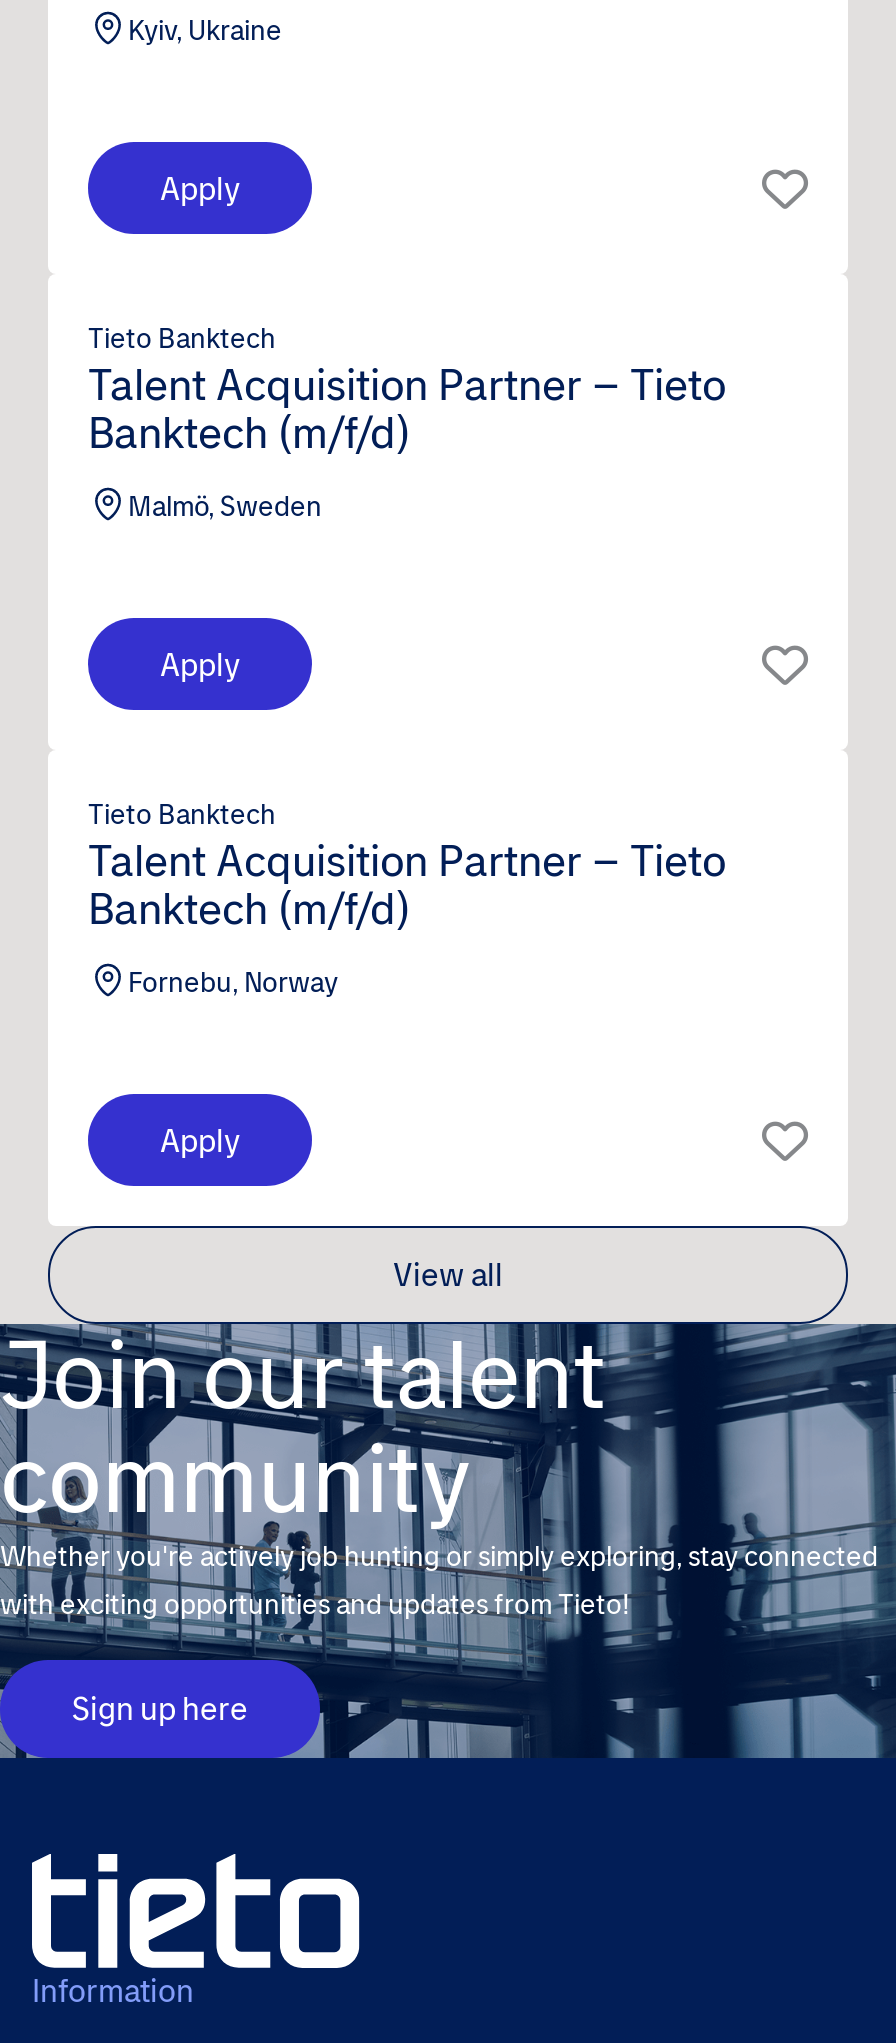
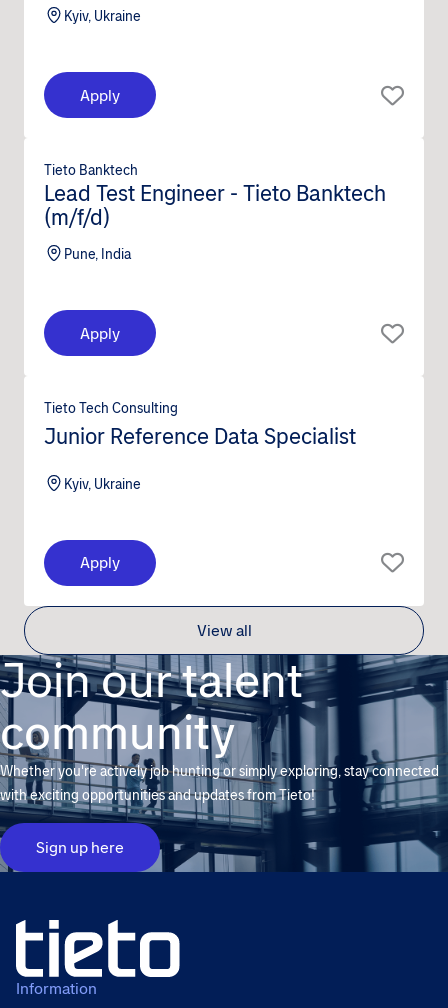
[88,356,726,524] Talent Acquisition Partner – Tieto | Banktech (m/f/d) | Malmö, Sweden -> [44,179,386,263] Lead Test Engineer - Tieto Banktech | (m/f/d) | Pune, India
[88,796,276,832] Tieto Banktech -> [44,399,178,417] Tieto Tech Consulting
[88,832,726,1000] Talent Acquisition Partner – Tieto | Banktech (m/f/d) | Fornebu, Norway -> [44,422,356,493] Junior Reference Data Specialist | Kyiv, Ukraine

